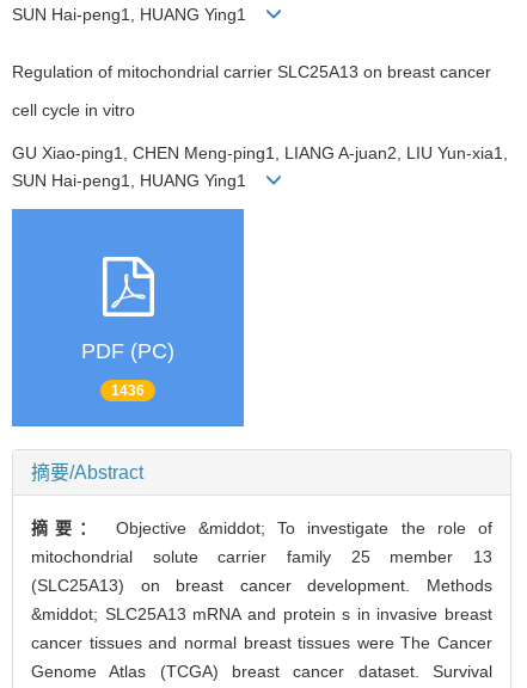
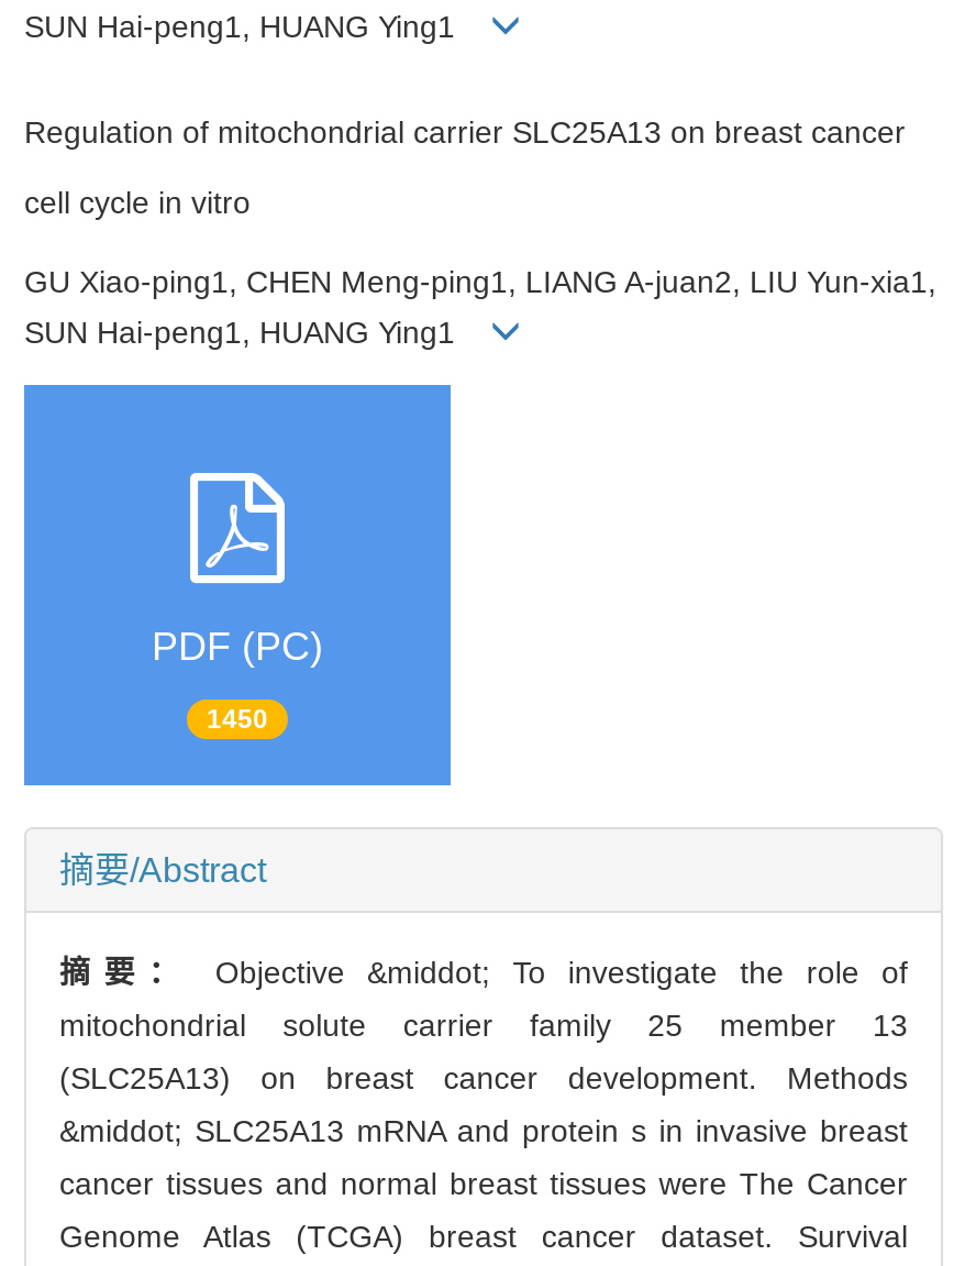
[111,382,145,398] 1436 -> [207,703,268,734] 1450

